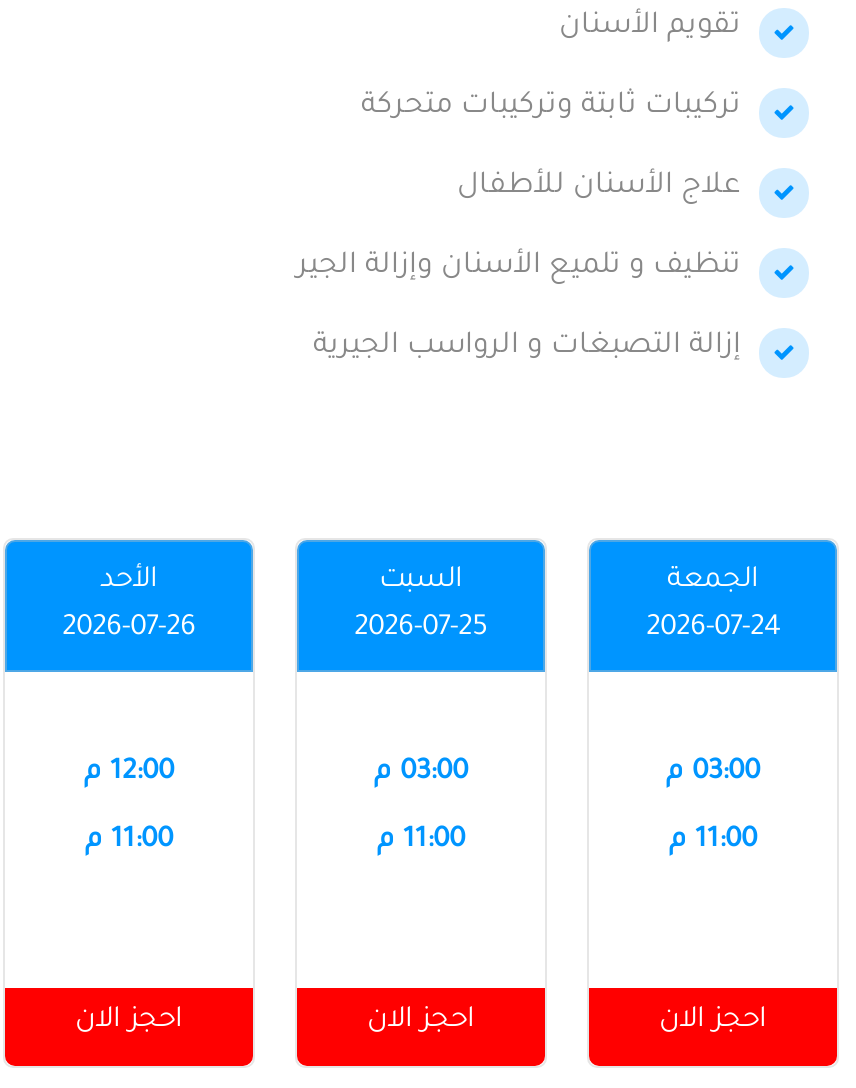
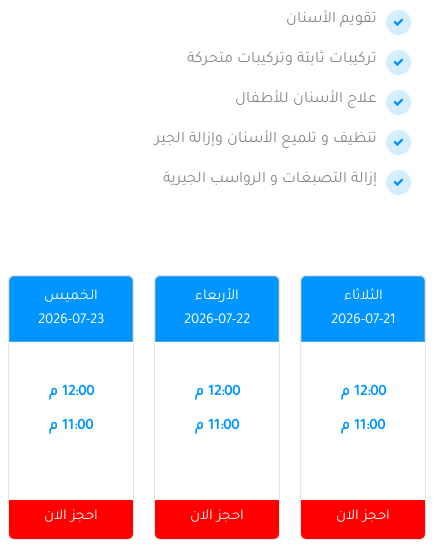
[100,566,158,596] الأحد -> [44,289,98,304] الخميس
[379,566,463,596] السبت -> [195,289,239,304] الأربعاء
[667,566,759,596] الجمعة -> [343,289,382,304] الثلاثاء
[62,614,196,644] 2026-07-26 -> [38,313,104,328] 2026-07-23
[354,614,488,644] 2026-07-25 -> [184,313,250,328] 2026-07-22
[646,614,780,644] 2026-07-24 -> [330,313,395,328] 2026-07-21
[400,758,468,788] 03:00 م -> [207,385,239,400] 12:00 م
[692,758,760,788] 03:00 م -> [353,385,385,400] 12:00 م

